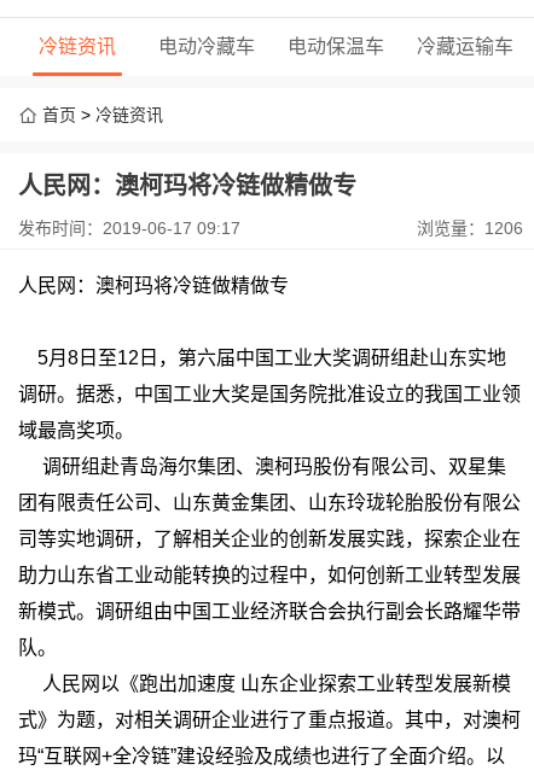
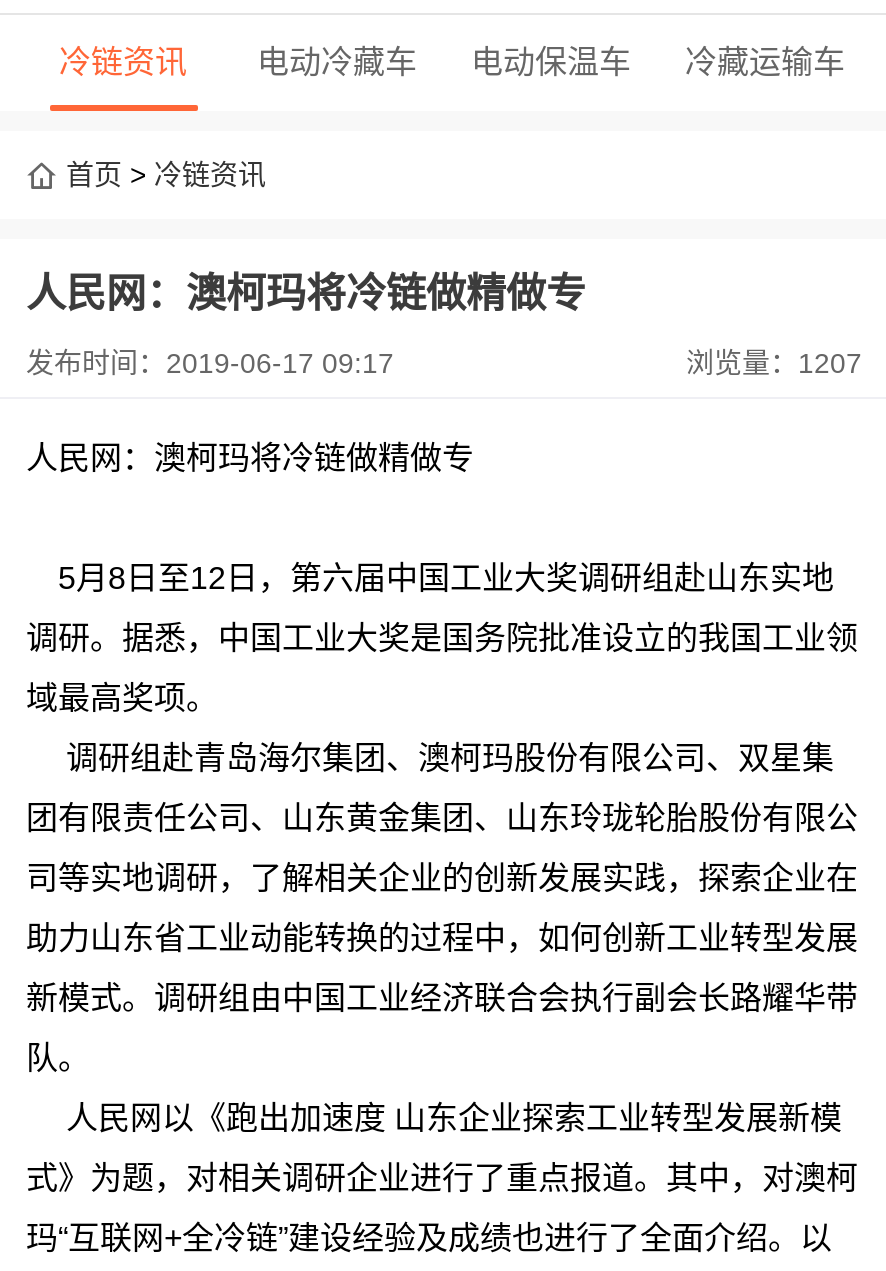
[417,218,523,238] 浏览量：1206 -> [686,347,862,379] 浏览量：1207

